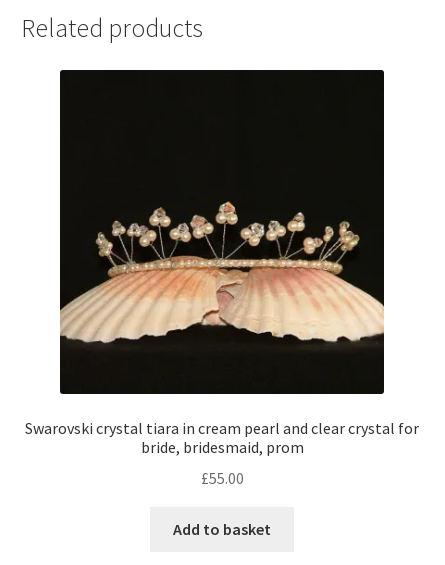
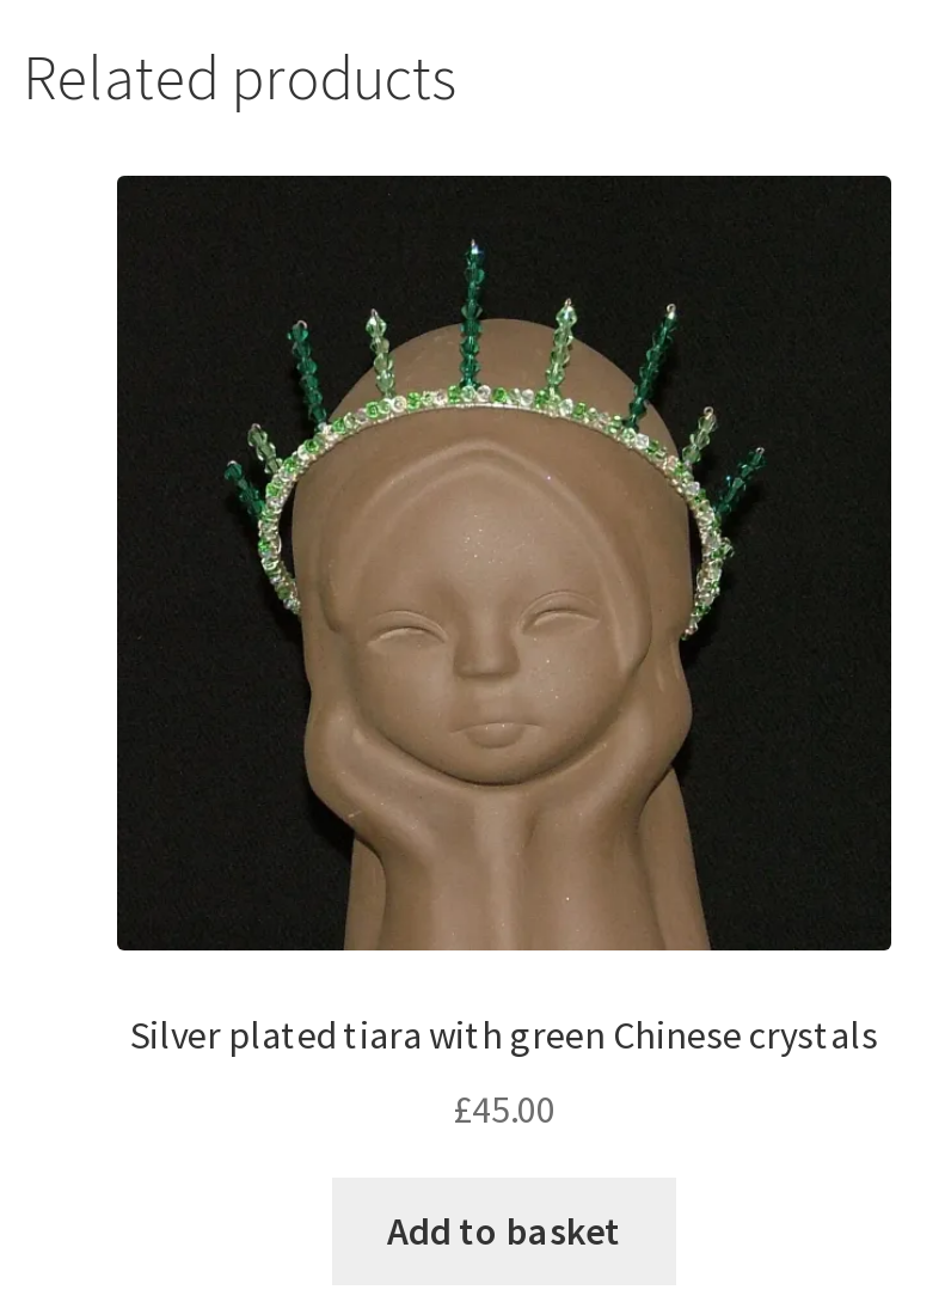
[25,116,419,457] [image] | Swarovski crystal tiara in cream pearl and clear crystal for | bride, bridesmaid, prom -> [117,240,894,1059] [image] | Silver plated tiara with green Chinese crystals
[200,468,243,488] £55.00 -> [453,1085,556,1132] £45.00

